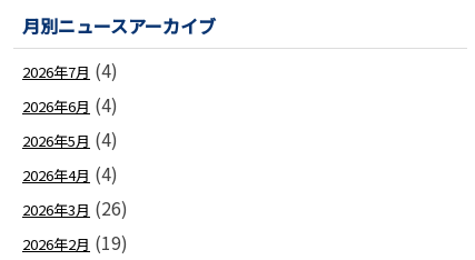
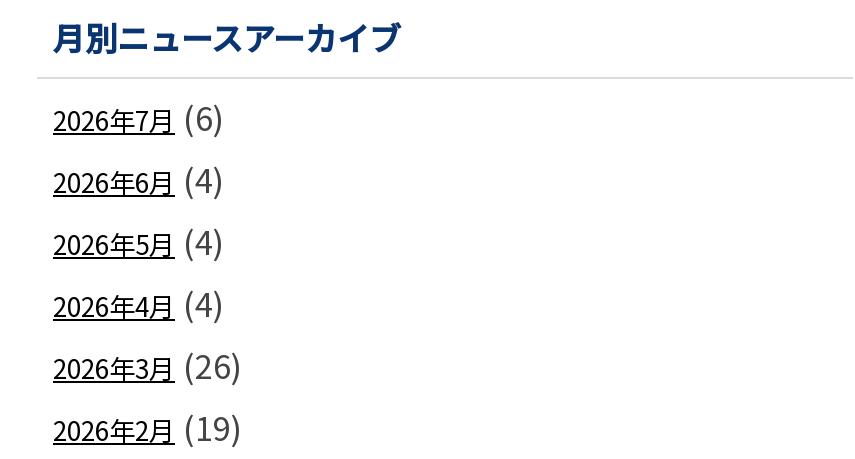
[22,57,118,83] 2026年7月(4) -> [53,93,225,141] 2026年7月(6)

